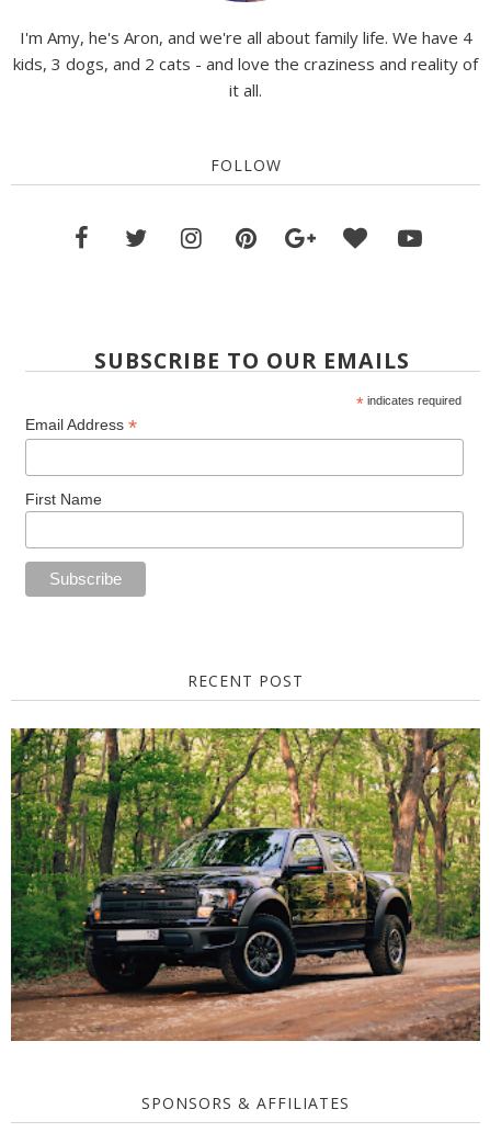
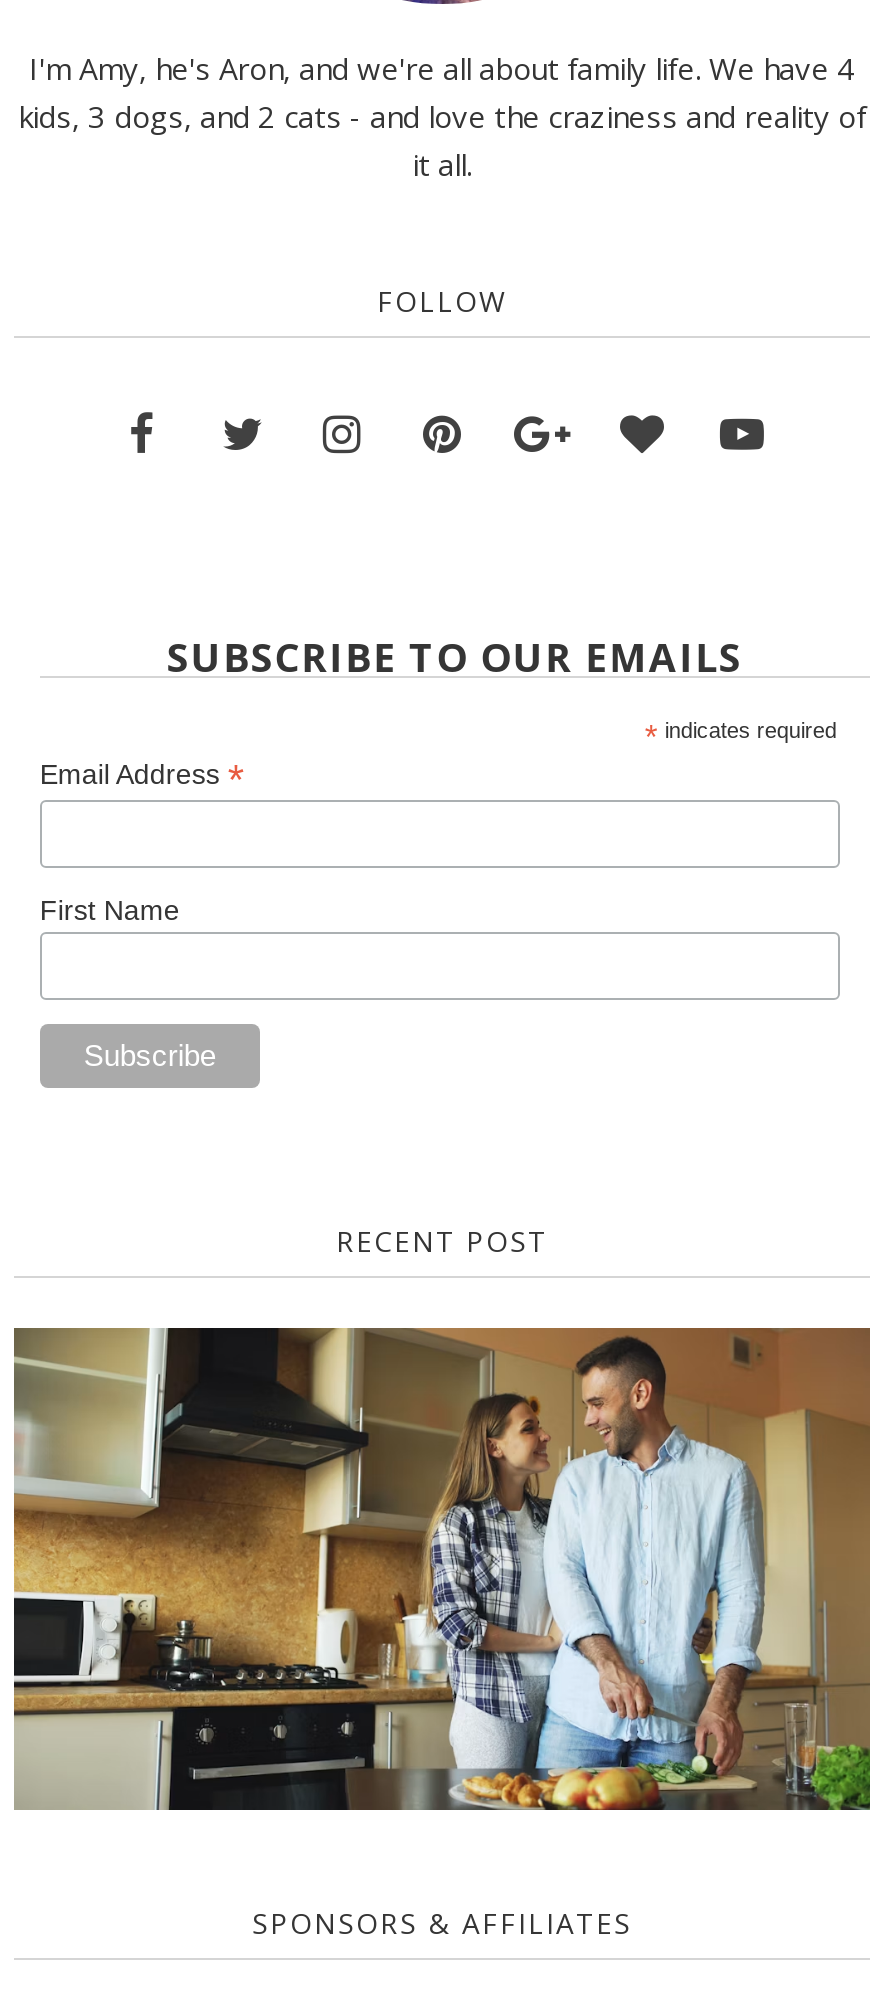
[10,727,480,1042] [image] -> [12,1326,872,1812] [image]

